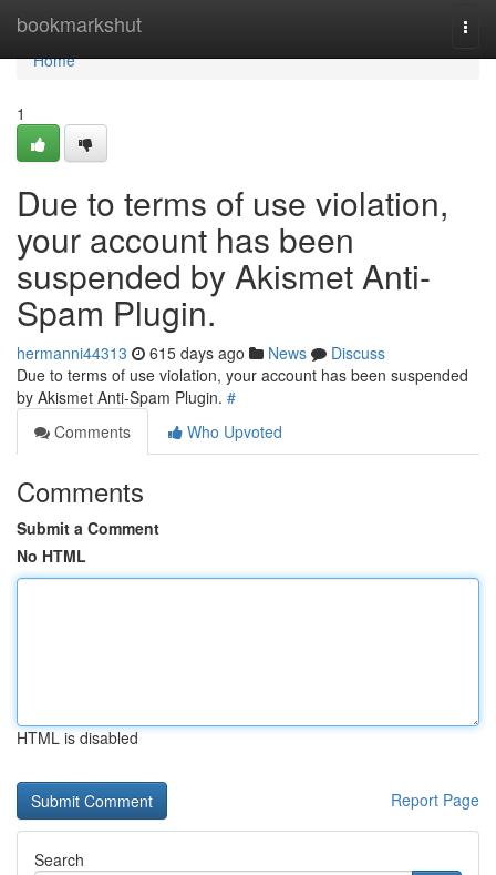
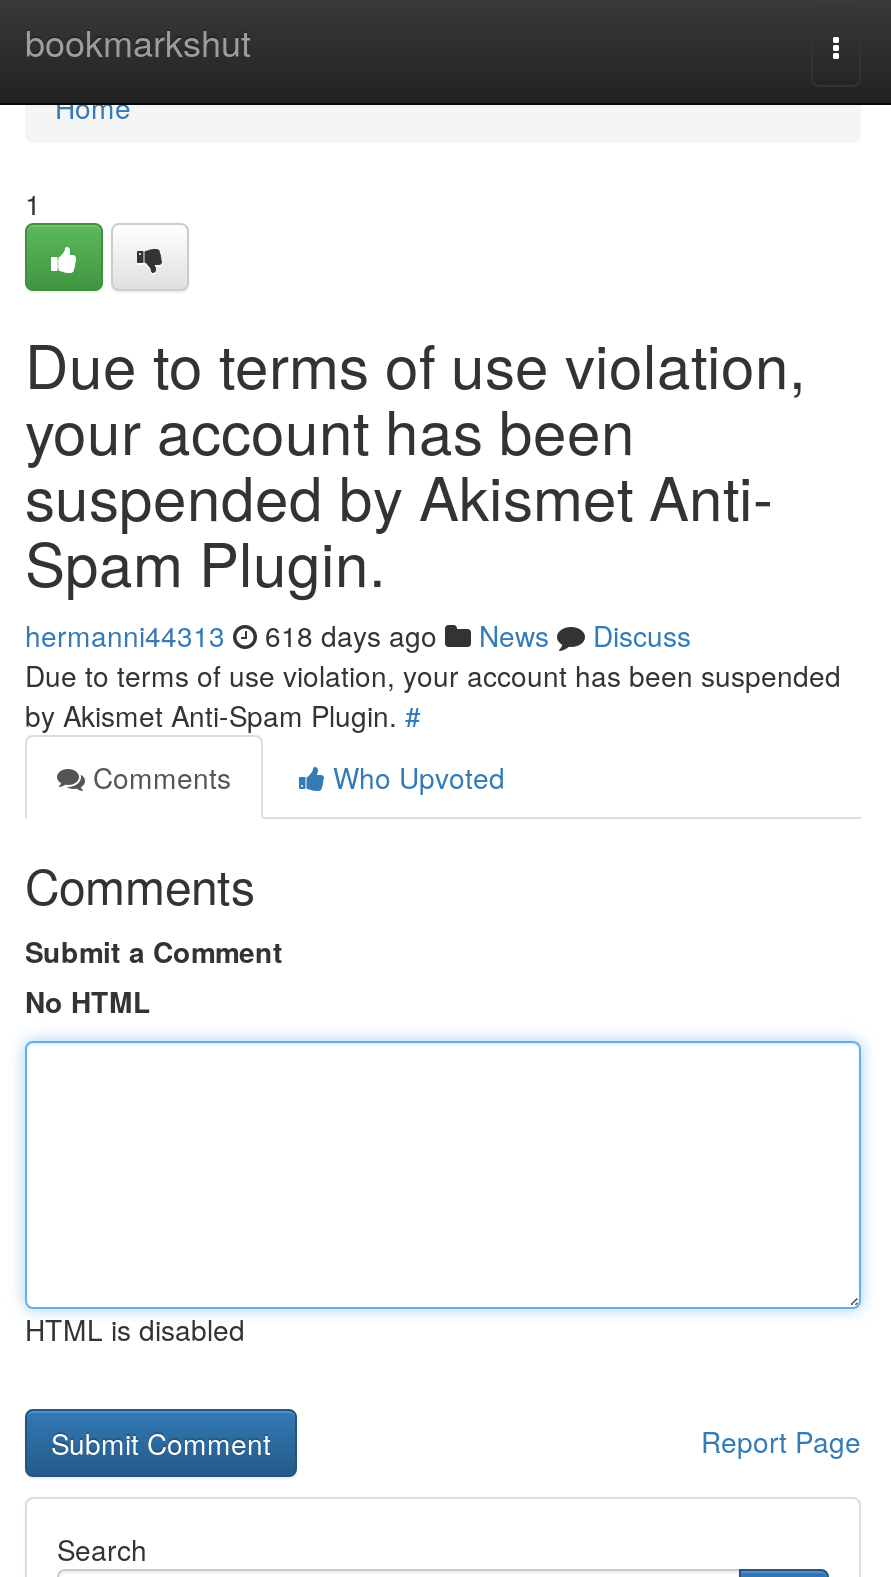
[17,342,385,364] hermanni44313 615 days ago News Discuss -> [25,615,691,655] hermanni44313 618 days ago News Discuss

